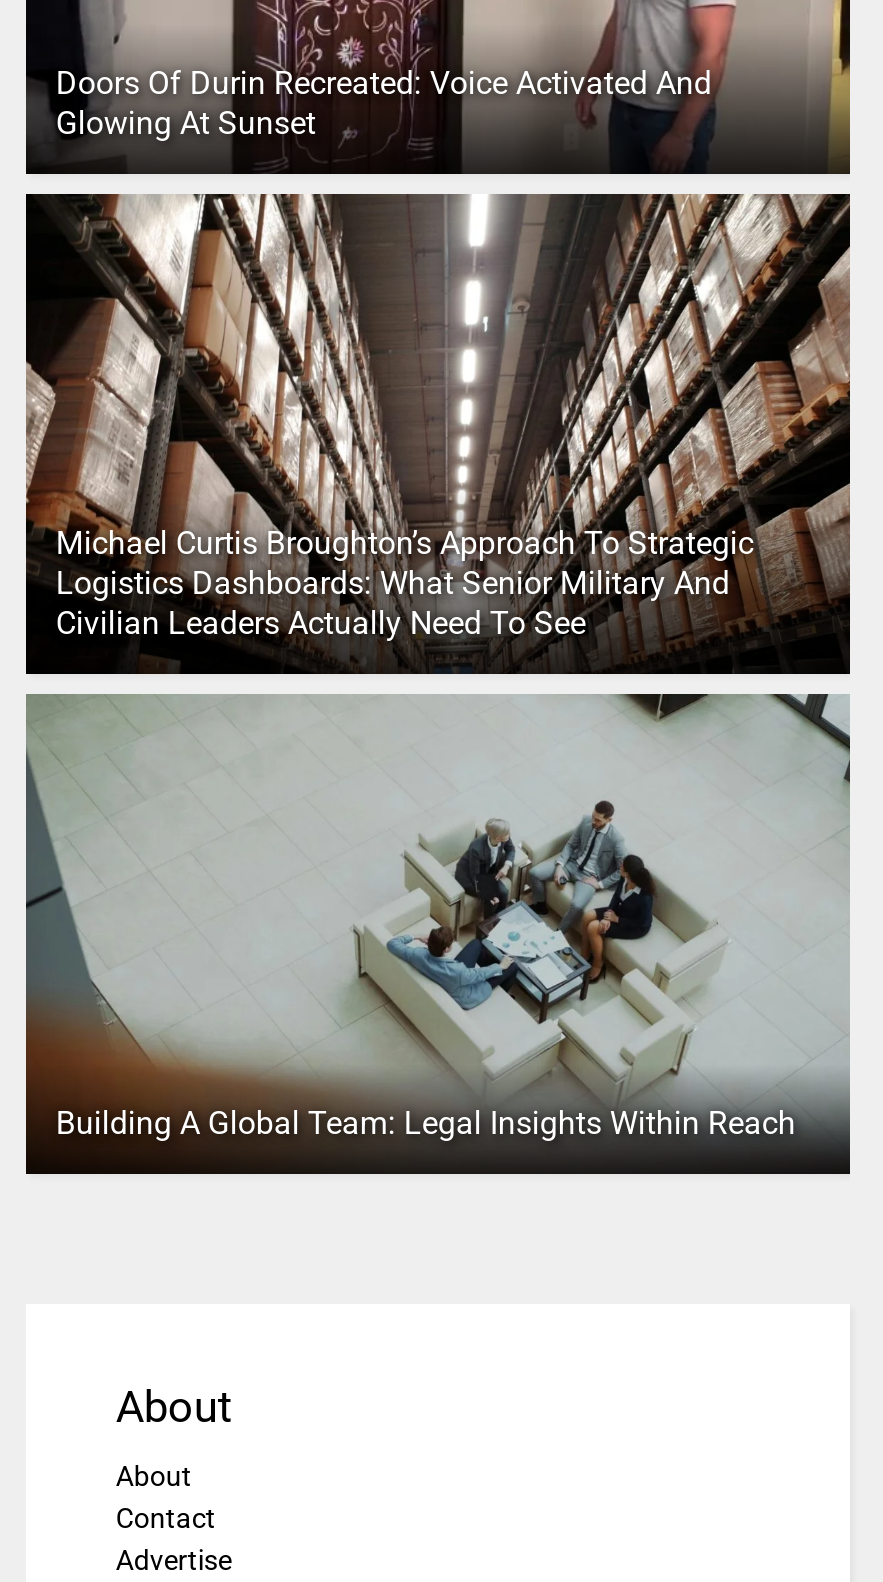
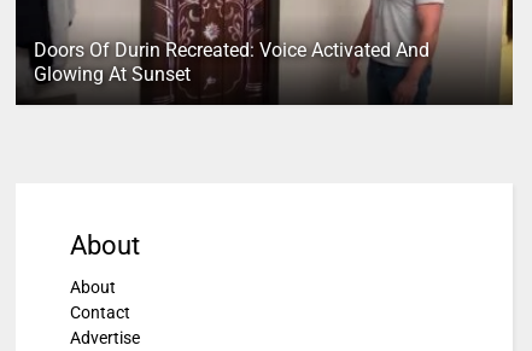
[24,192,852,678] [image] | Michael Curtis Broughton’s Approach To Strategic | Logistics Dashboards: What Senior Military And | Civilian Leaders Actually Need To See -> none
[26,692,850,1142] [image] | Building A Global Team: Legal Insights Within Reach -> none

